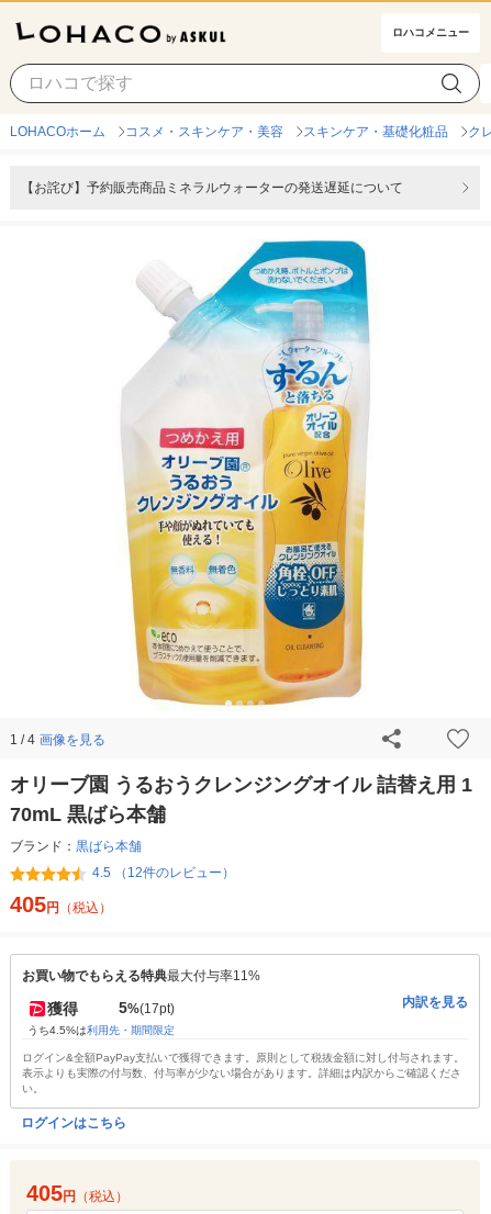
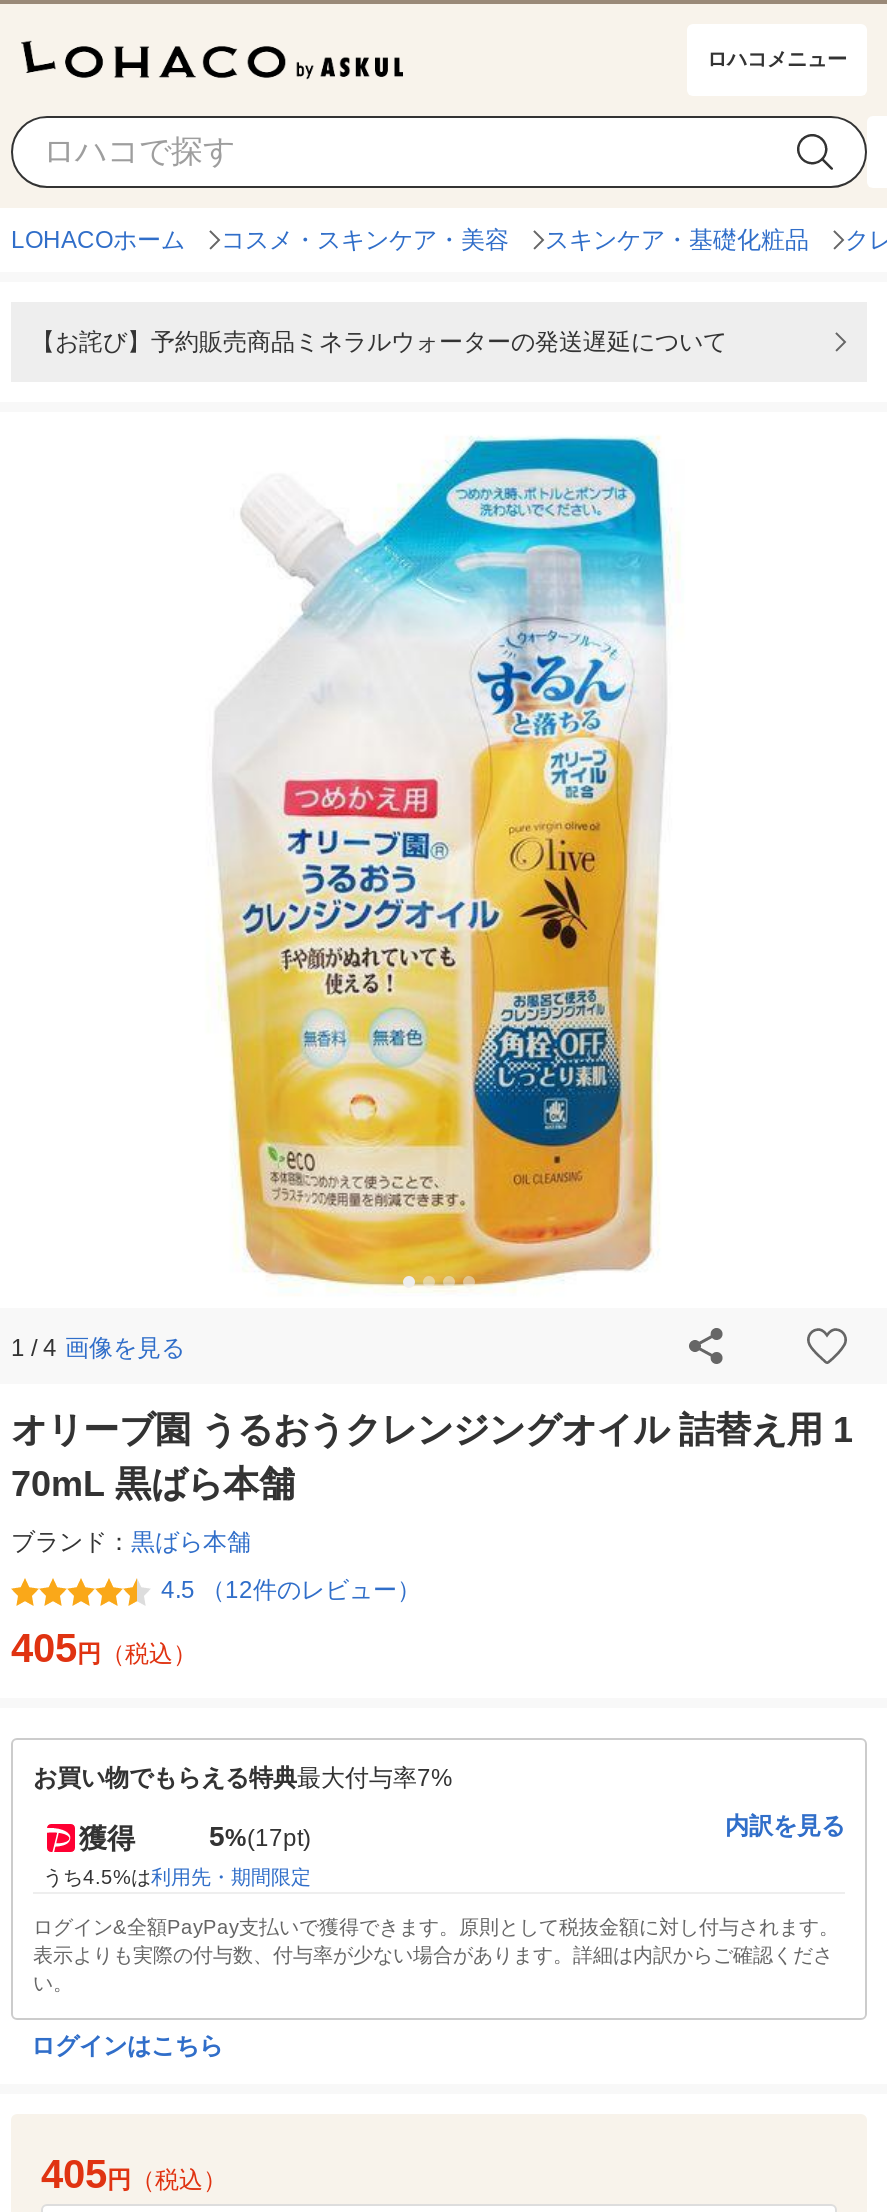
[22,968,260,984] お買い物でもらえる特典最大付与率11% -> [33,1765,453,1793] お買い物でもらえる特典最大付与率7%

